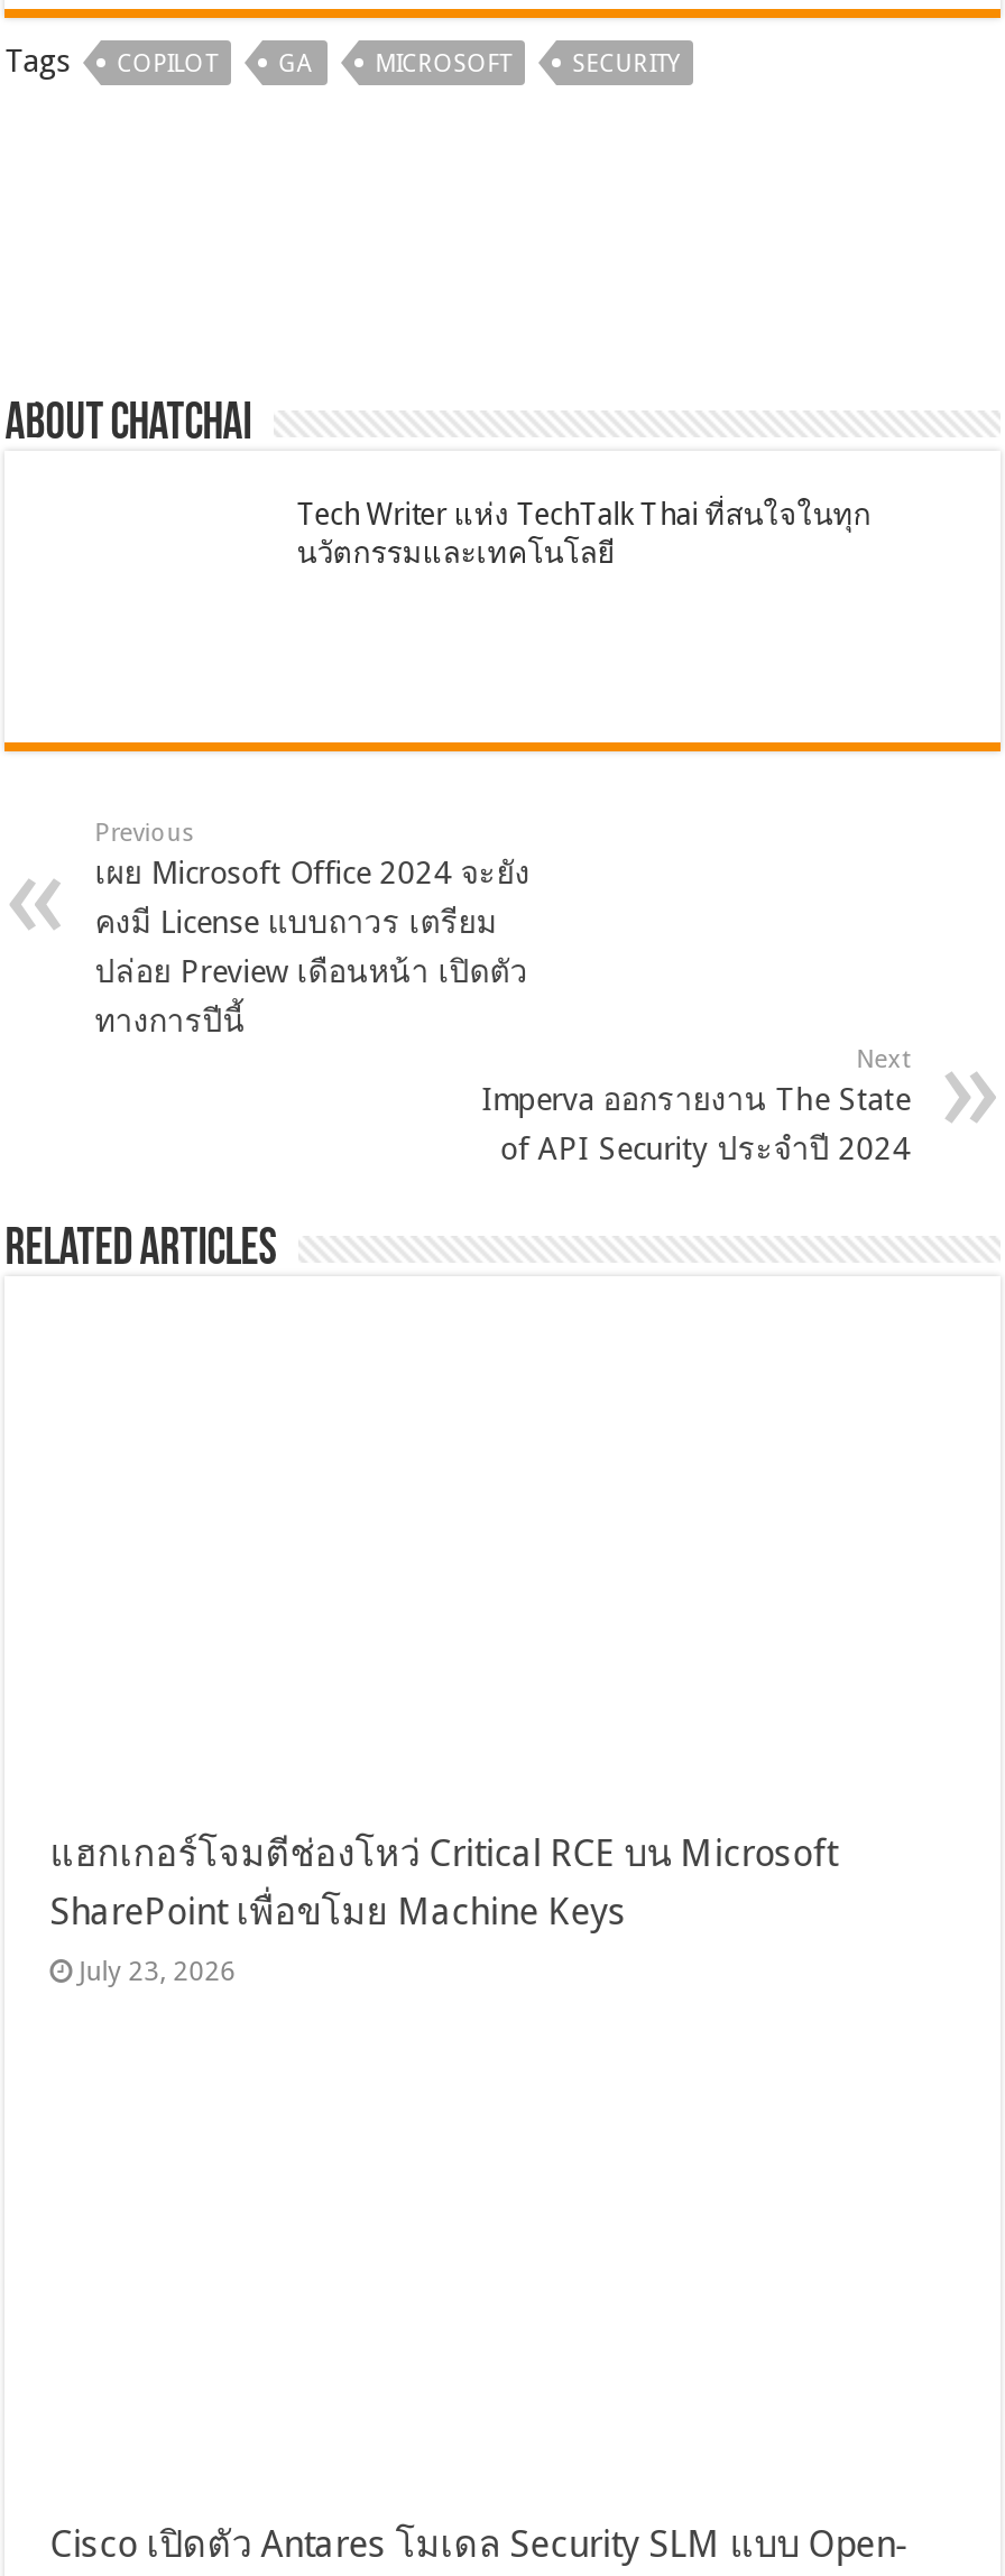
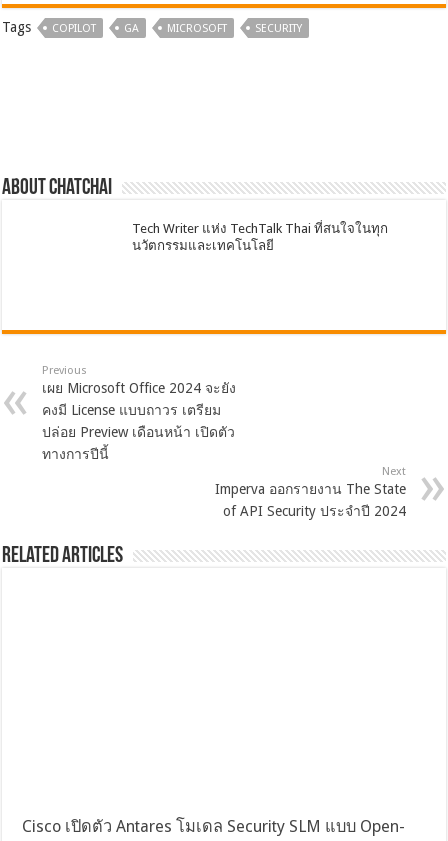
[50,1833,837,1988] แฮกเกอร์โจมตีช่องโหว่ Critical RCE บน Microsoft | SharePoint เพื่อขโมย Machine Keys | July 23, 2026 -> none

